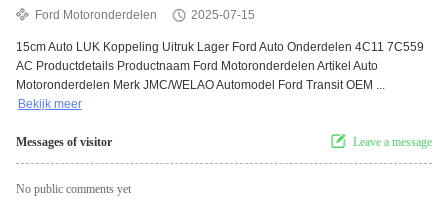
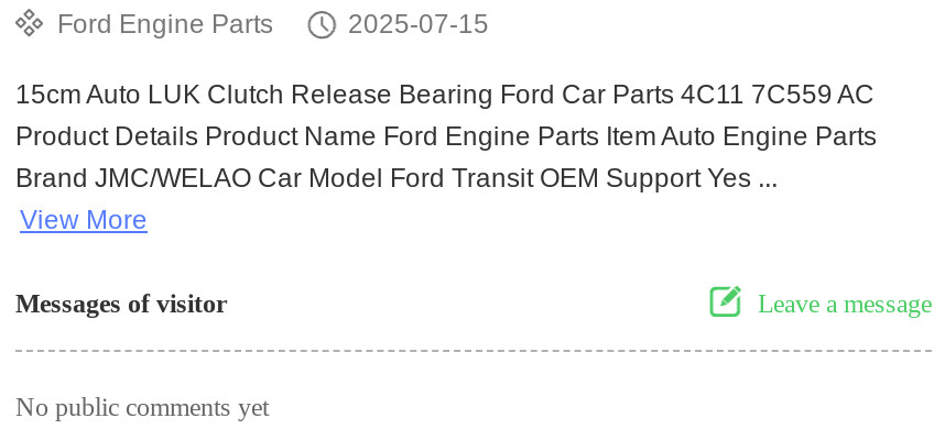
[35,8,157,22] Ford Motoronderdelen -> [57,10,273,40] Ford Engine Parts
[16,40,424,111] 15cm Auto LUK Koppeling Uitruk Lager Ford Auto Onderdelen 4C11 7C559 | AC Productdetails Productnaam Ford Motoronderdelen Artikel Auto | Motoronderdelen Merk JMC/WELAO Automodel Ford Transit OEM ... | Bekijk meer -> [15,80,877,236] 15cm Auto LUK Clutch Release Bearing Ford Car Parts 4C11 7C559 AC | Product Details Product Name Ford Engine Parts Item Auto Engine Parts | Brand JMC/WELAO Car Model Ford Transit OEM Support Yes ... | View More

